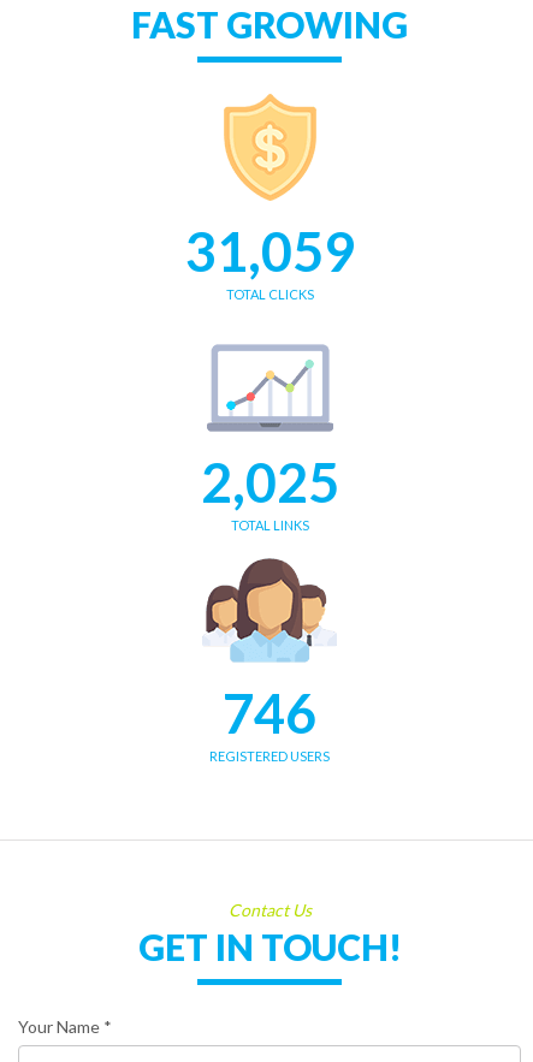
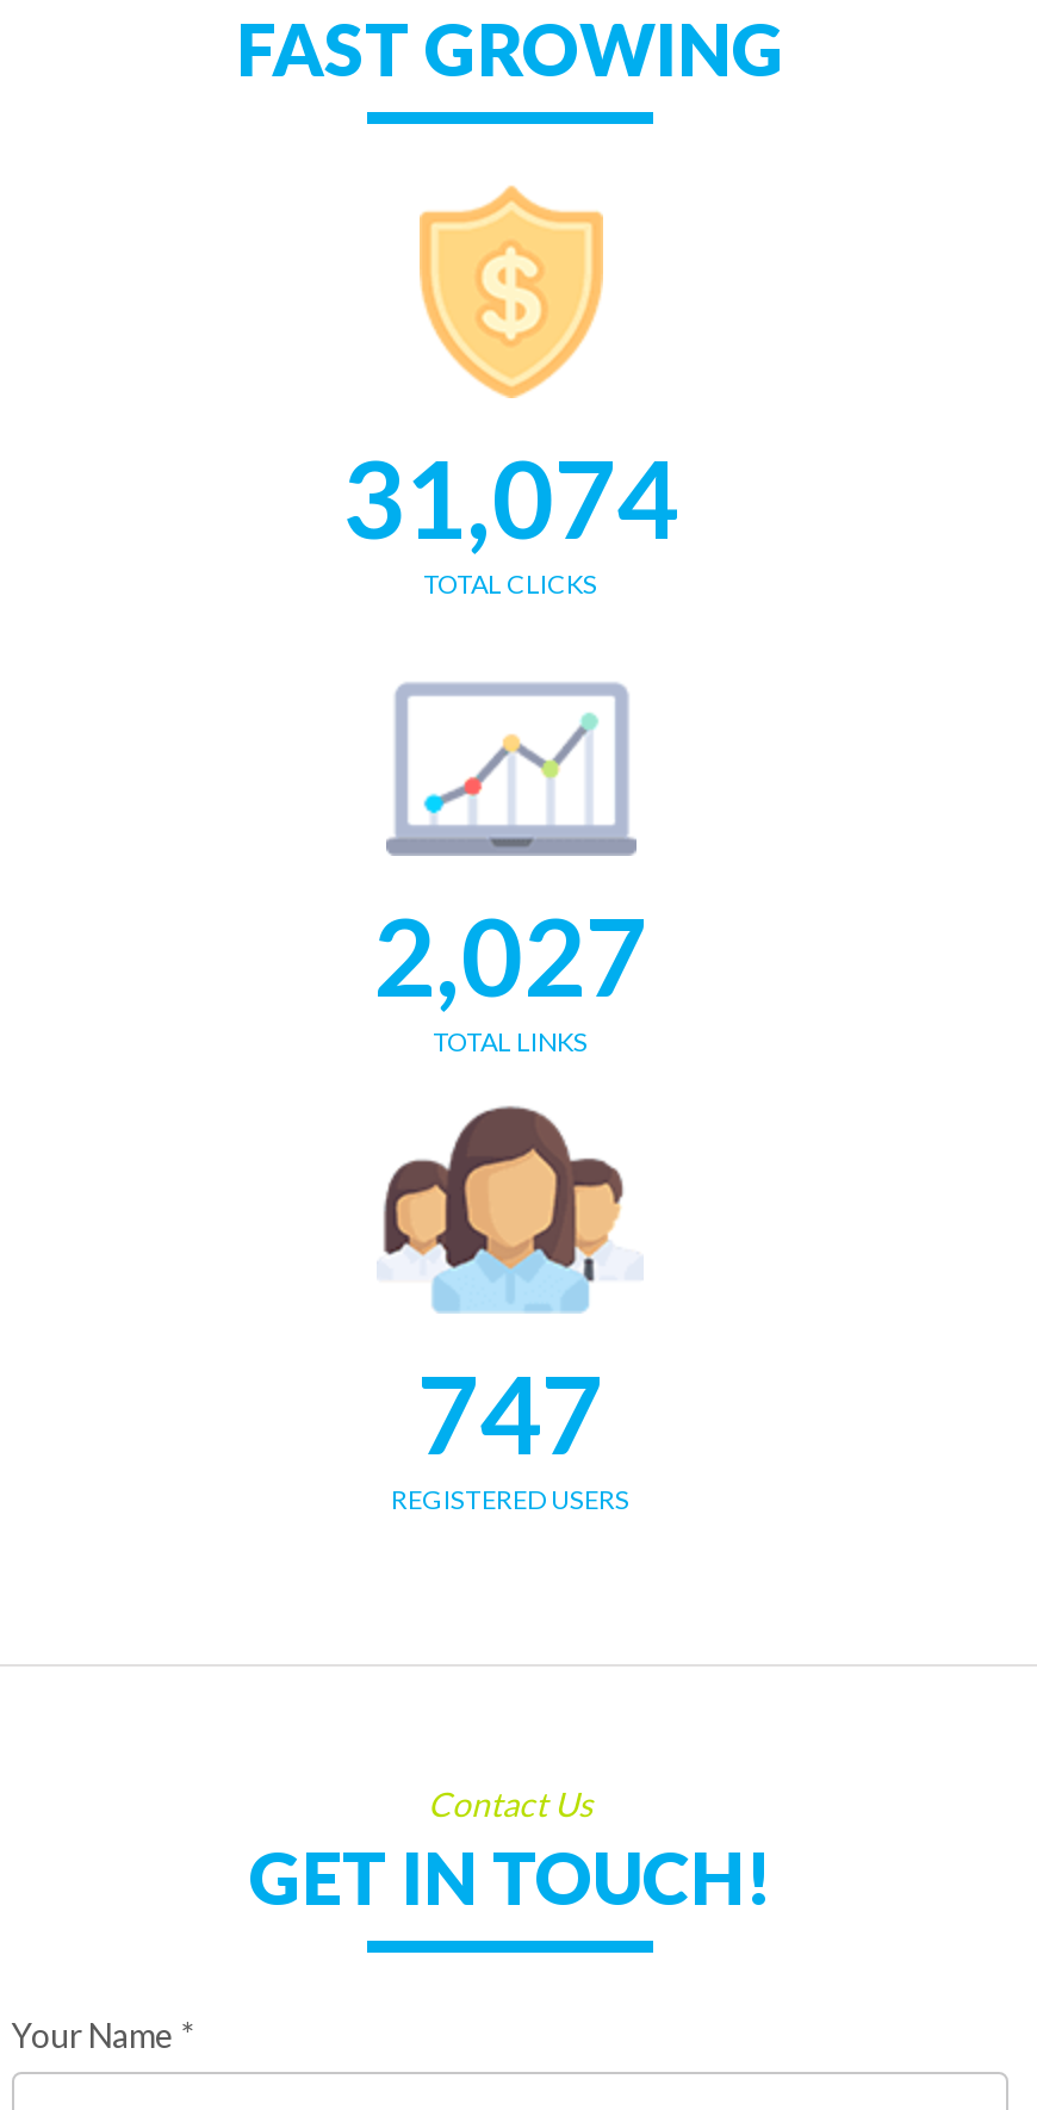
[185,219,354,284] 31,059 -> [342,434,678,563] 31,074
[200,450,339,515] 2,025 -> [373,892,647,1020] 2,027
[223,681,316,746] 746 -> [417,1349,603,1478] 747

